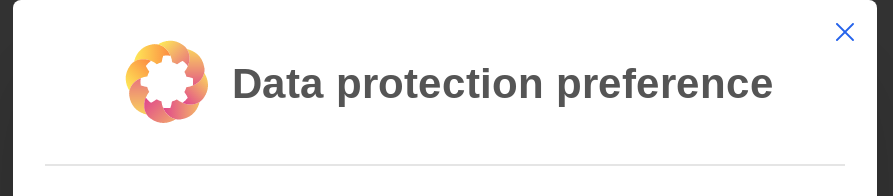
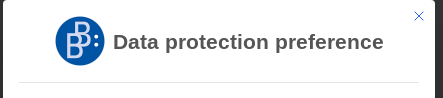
[117,32,217,132] [image] -> [54,15,106,67] [image]

